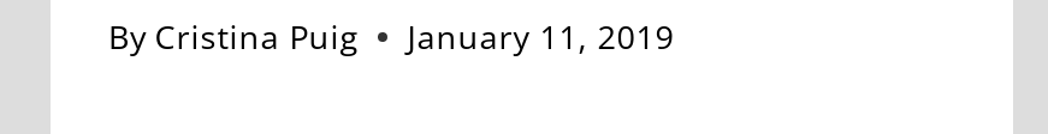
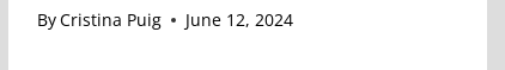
[108,13,674,59] By Cristina Puig January 11, 2019 -> [37,9,293,31] By Cristina Puig June 12, 2024

